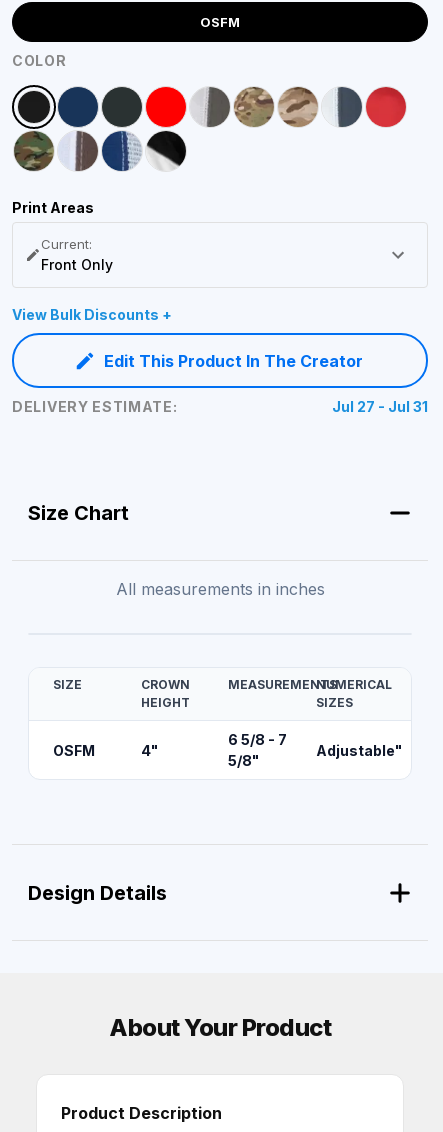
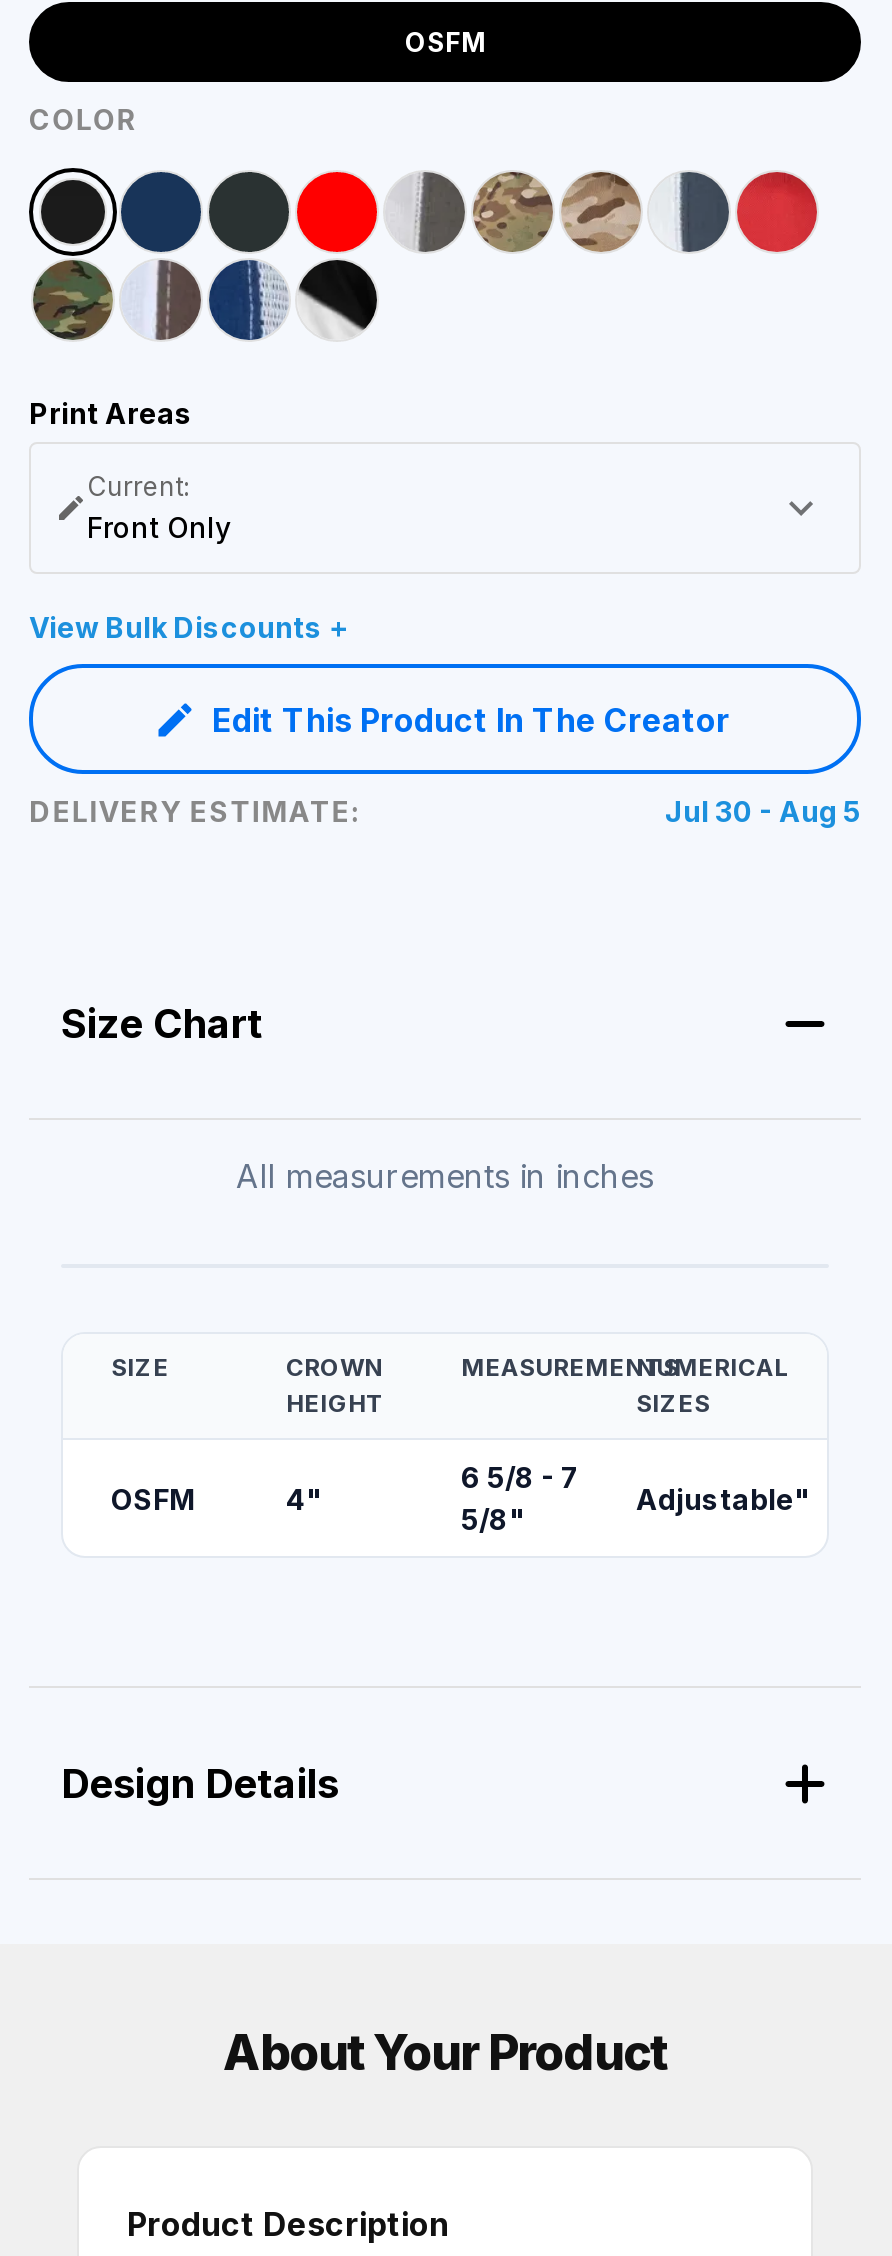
[332,398,428,415] Jul 27 - Jul 31 -> [665,795,861,829] Jul 30 - Aug 5

